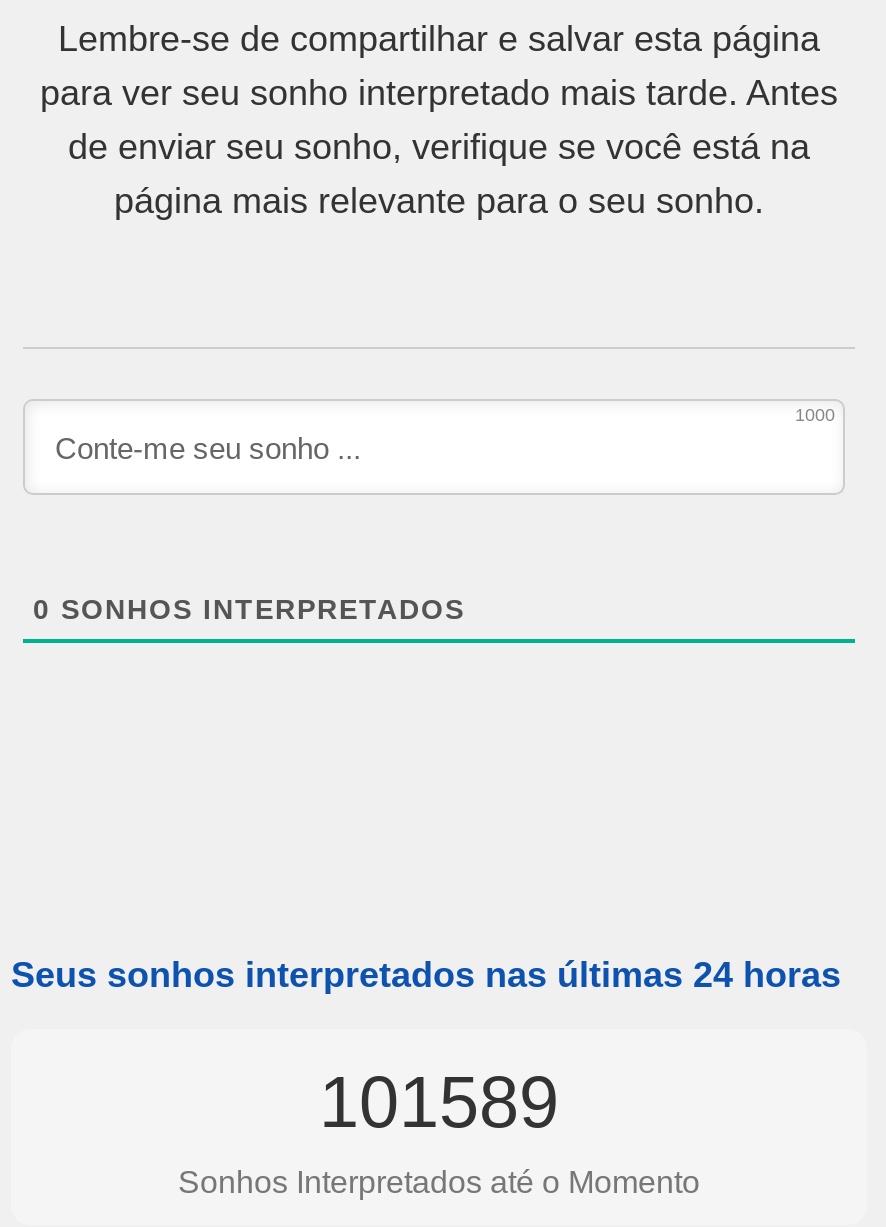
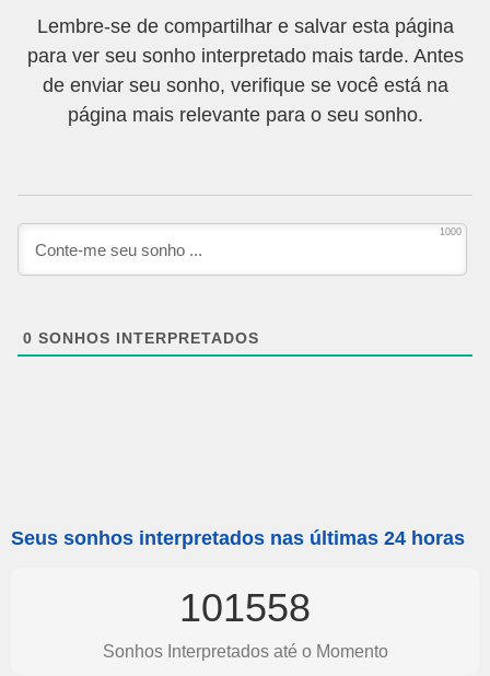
[319,1061,559,1143] 101589 -> [179,585,311,630] 101558

